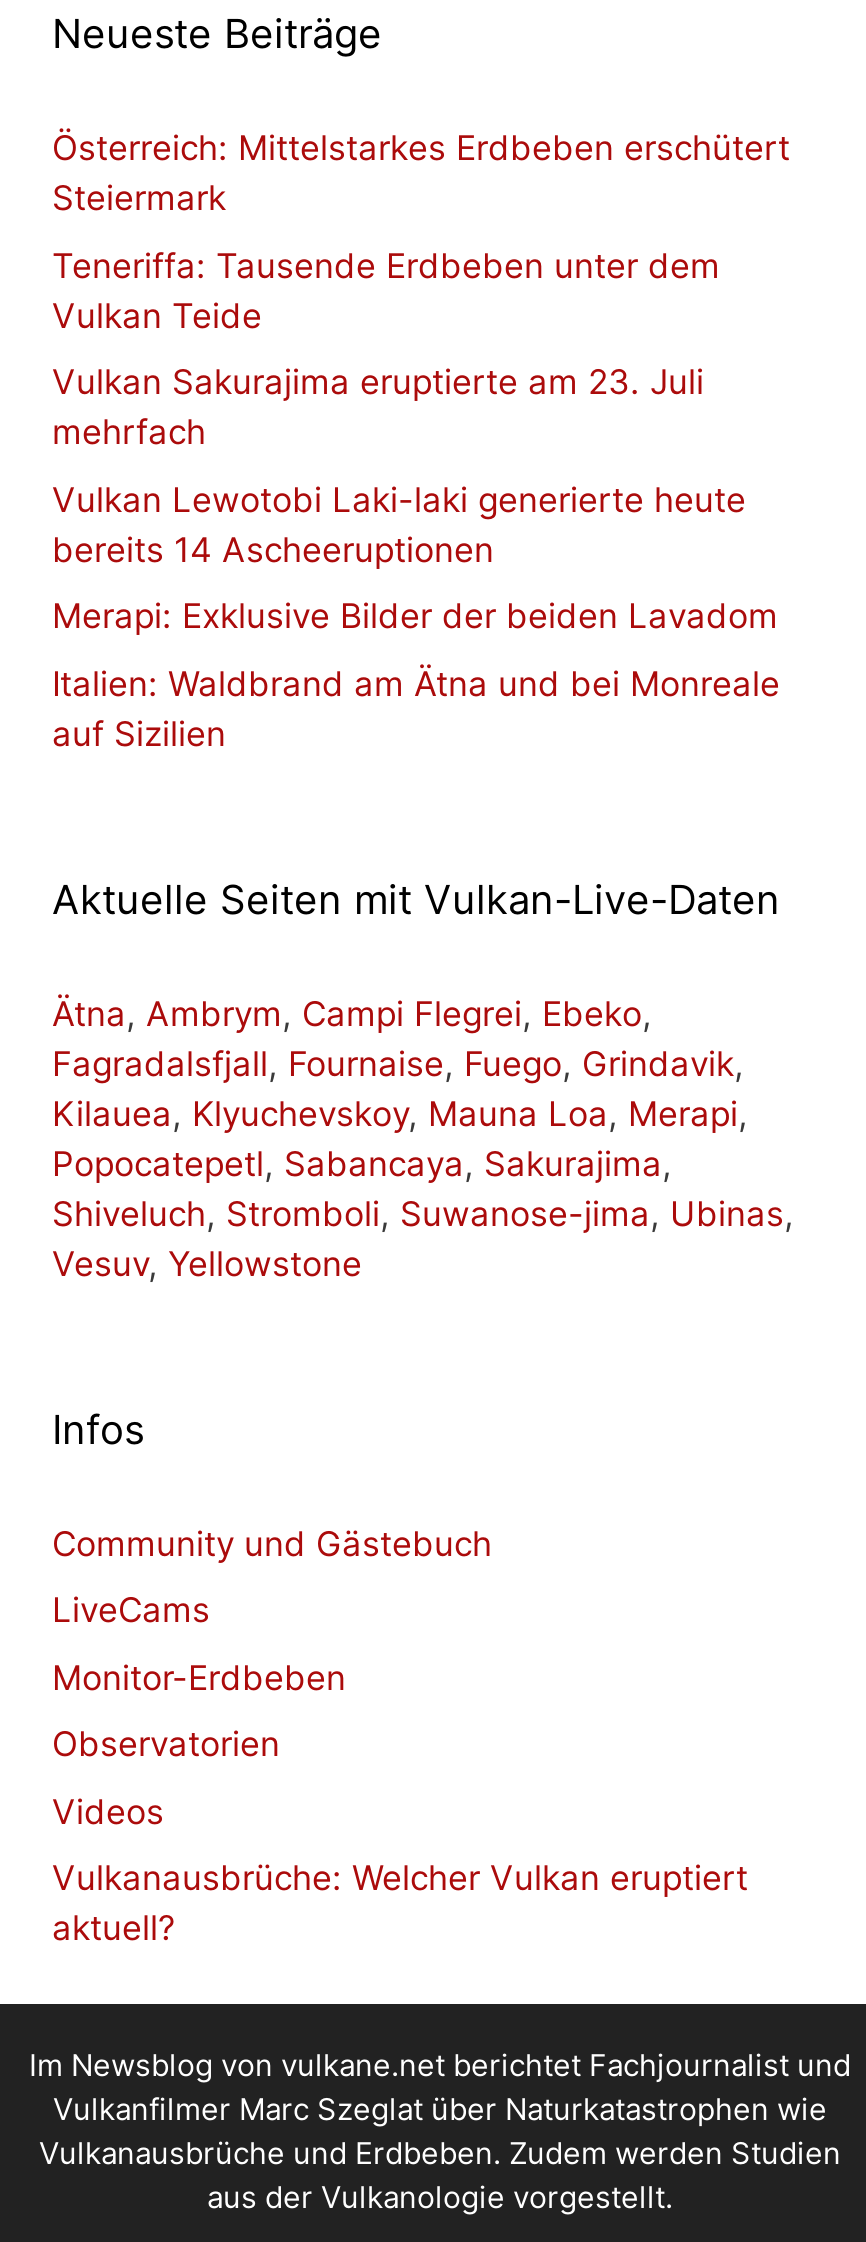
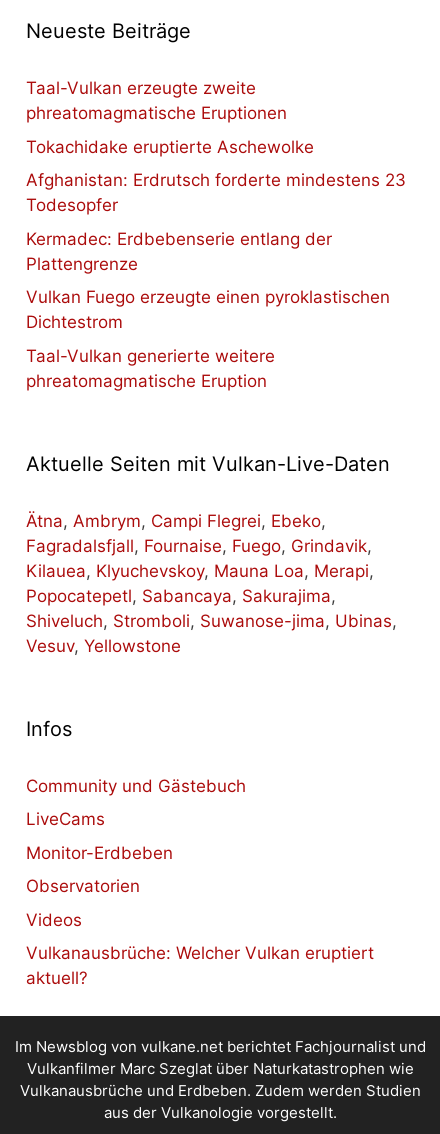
[52,128,790,218] Österreich: Mittelstarkes Erdbeben erschütert | Steiermark -> [26,78,287,123] Taal-Vulkan erzeugte zweite | phreatomagmatische Eruptionen
[52,245,720,335] Teneriffa: Tausende Erdbeben unter dem | Vulkan Teide -> [26,136,314,156] Tokachidake eruptierte Aschewolke
[52,362,704,452] Vulkan Sakurajima eruptierte am 23. Juli | mehrfach -> [26,170,406,215] Afghanistan: Erdrutsch forderte mindestens 23 | Todesopfer
[52,479,746,569] Vulkan Lewotobi Laki-laki generierte heute | bereits 14 Ascheeruptionen -> [26,228,332,273] Kermadec: Erdbebenserie entlang der | Plattengrenze
[52,596,778,636] Merapi: Exklusive Bilder der beiden Lavadom -> [26,287,390,332] Vulkan Fuego erzeugte einen pyroklastischen | Dichtestrom
[52,663,780,753] Italien: Waldbrand am Ätna und bei Monreale | auf Sizilien -> [26,345,275,390] Taal-Vulkan generierte weitere | phreatomagmatische Eruption

